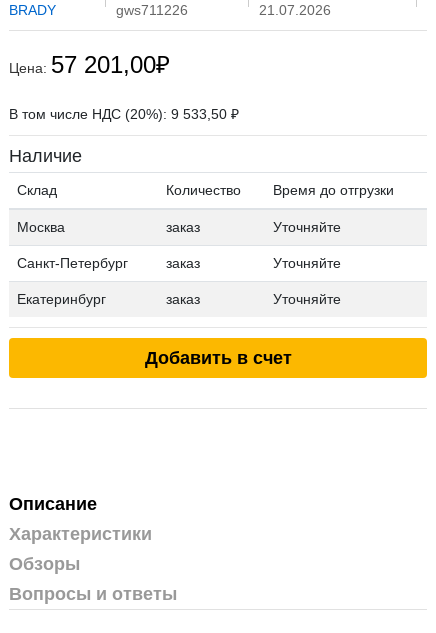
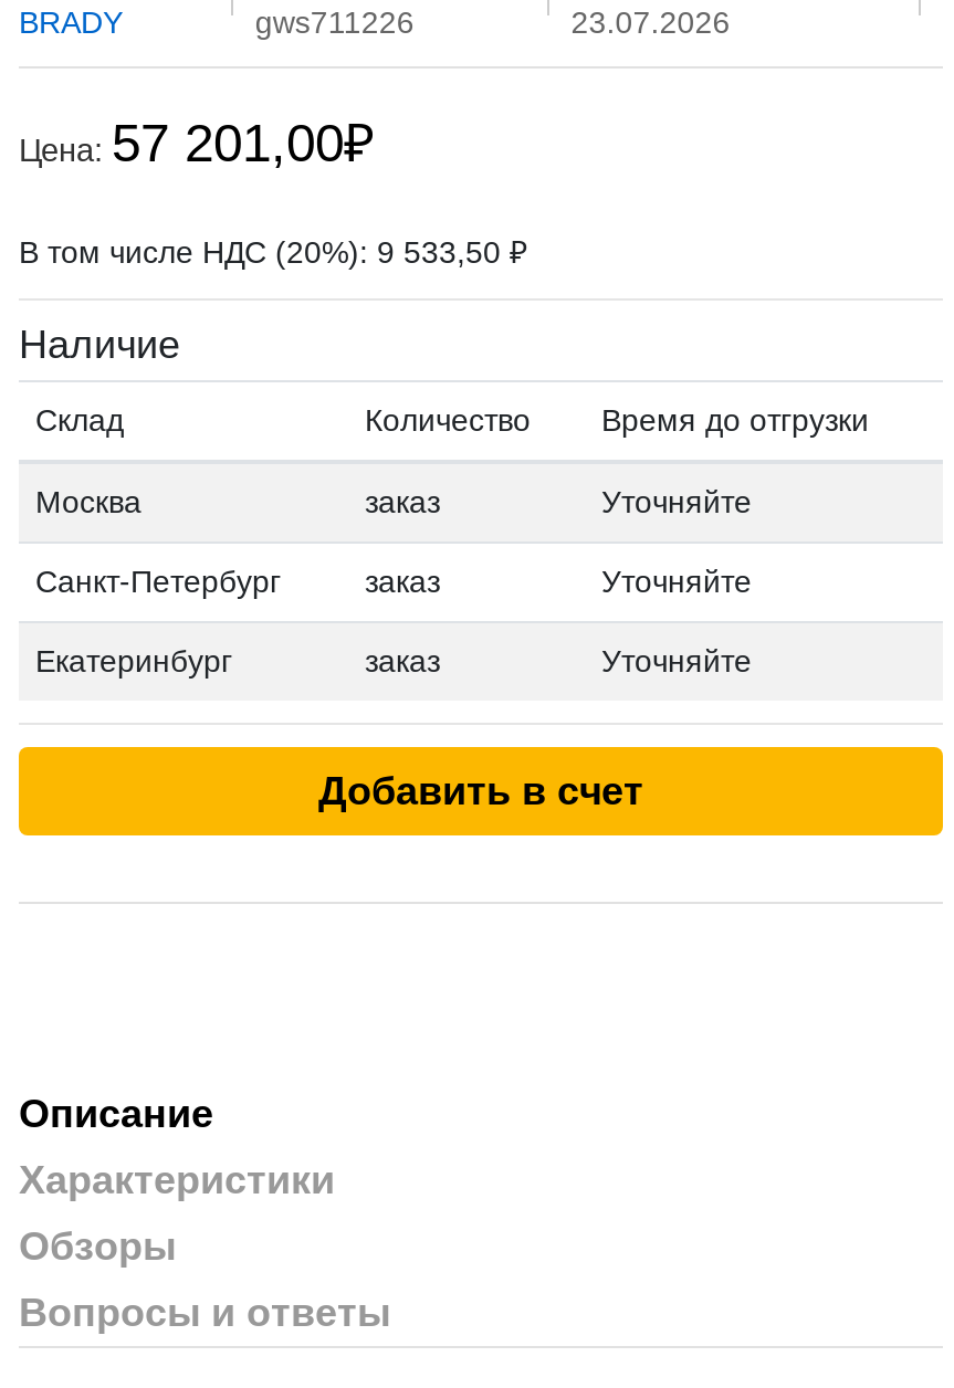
[259,2,331,18] 21.07.2026 -> [571,4,730,40] 23.07.2026

